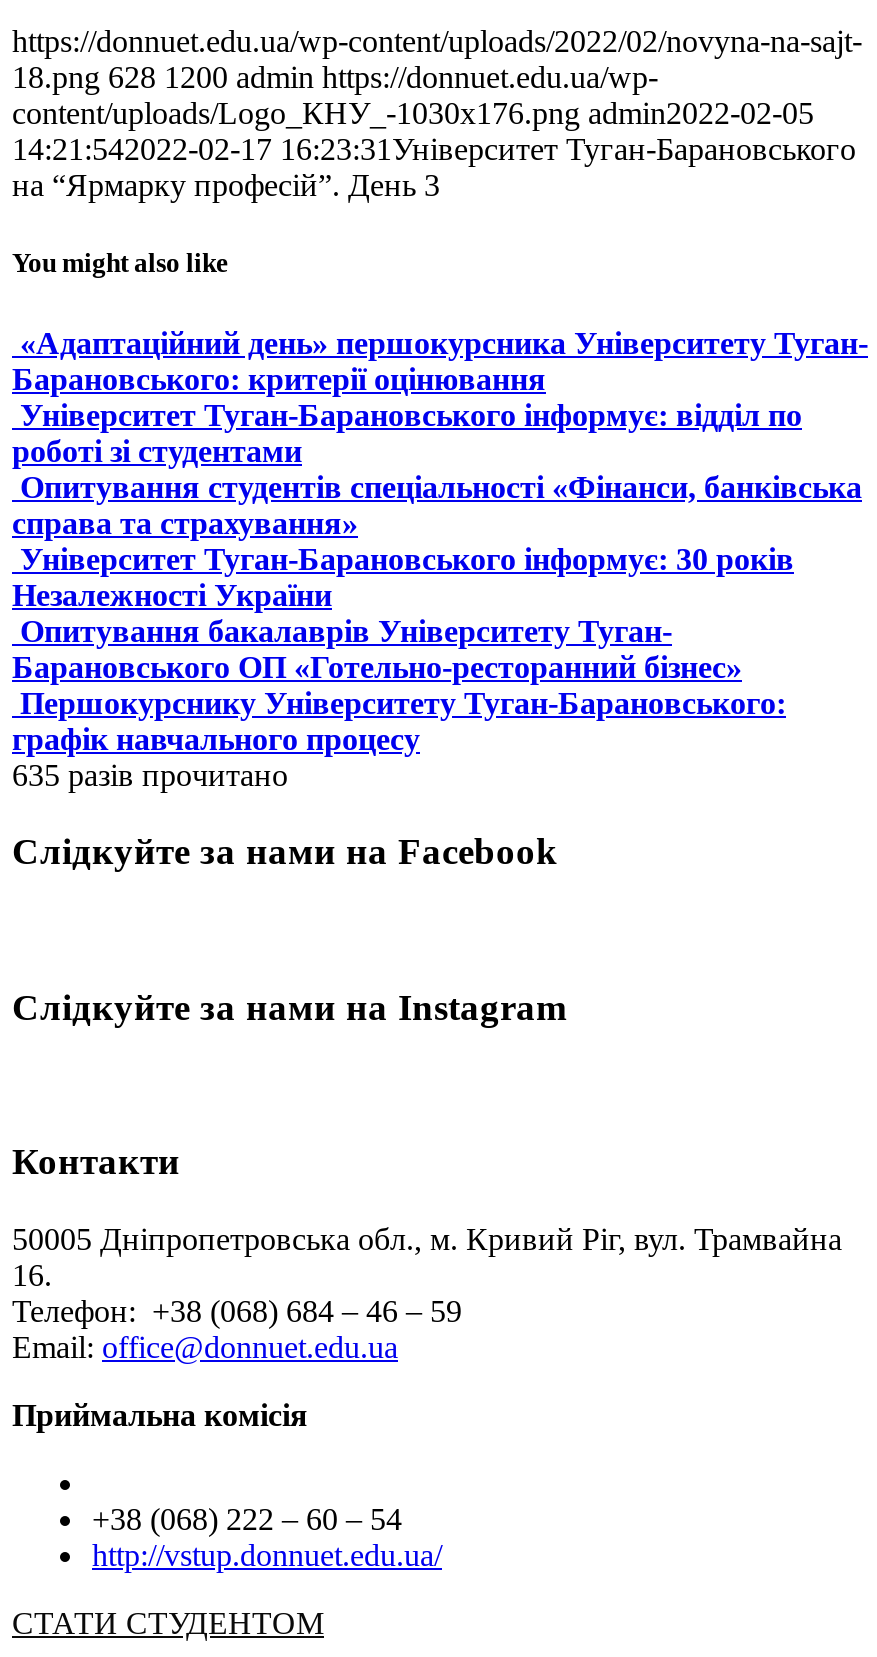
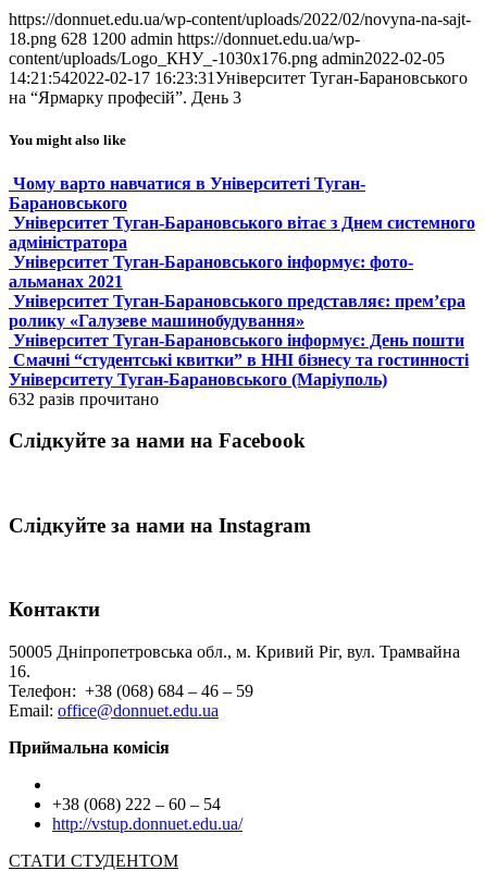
[12,325,868,791] «Адаптаційний день» першокурсника Університету Туган- | Барановського: критерії оцінювання | Університет Туган-Барановського інформує: відділ по | роботі зі студентами | Опитування студентів спеціальності «Фінанси, банківська | справа та страхування» | Університет Туган-Барановського інформує: 30 років | Незалежності України | Опитування бакалаврів Університету Туган- | Барановського ОП «Готельно-ресторанний бізнес» | Першокурснику Університету Туган-Барановського: | графік навчального процесу | 635 разів прочитано -> [9,174,475,408] Чому варто навчатися в Університеті Туган- | Барановського | Університет Туган-Барановського вітає з Днем системного | адміністратора | Університет Туган-Барановського інформує: фото- | альманах 2021 | Університет Туган-Барановського представляє: прем’єра | ролику «Галузеве машинобудування» | Університет Туган-Барановського інформує: День пошти | Смачні “студентські квитки” в ННІ бізнесу та гостинності | Університету Туган-Барановського (Маріуполь) | 632 разів прочитано

